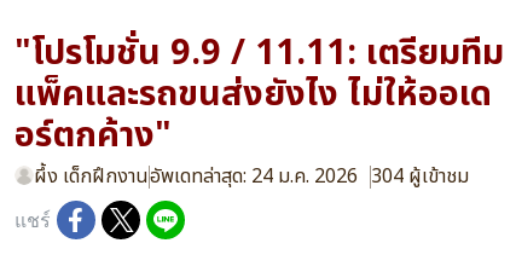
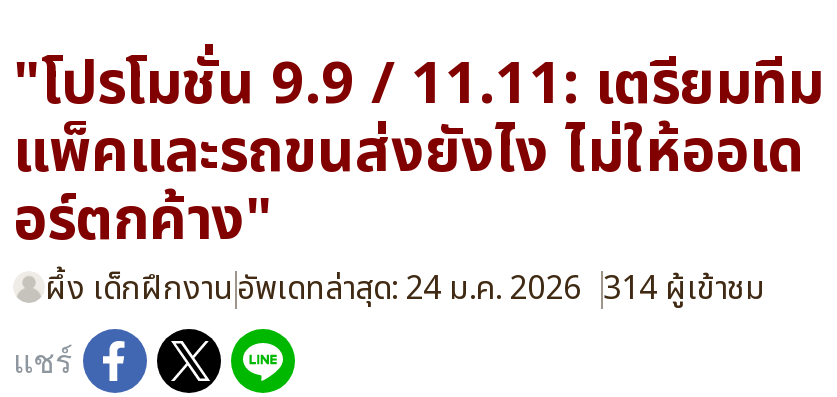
[34,162,469,191] ผึ้ง เด็กฝึกงานอัพเดทล่าสุด: 24 ม.ค. 2026 304 ผู้เข้าชม -> [45,265,765,313] ผึ้ง เด็กฝึกงานอัพเดทล่าสุด: 24 ม.ค. 2026 314 ผู้เข้าชม

